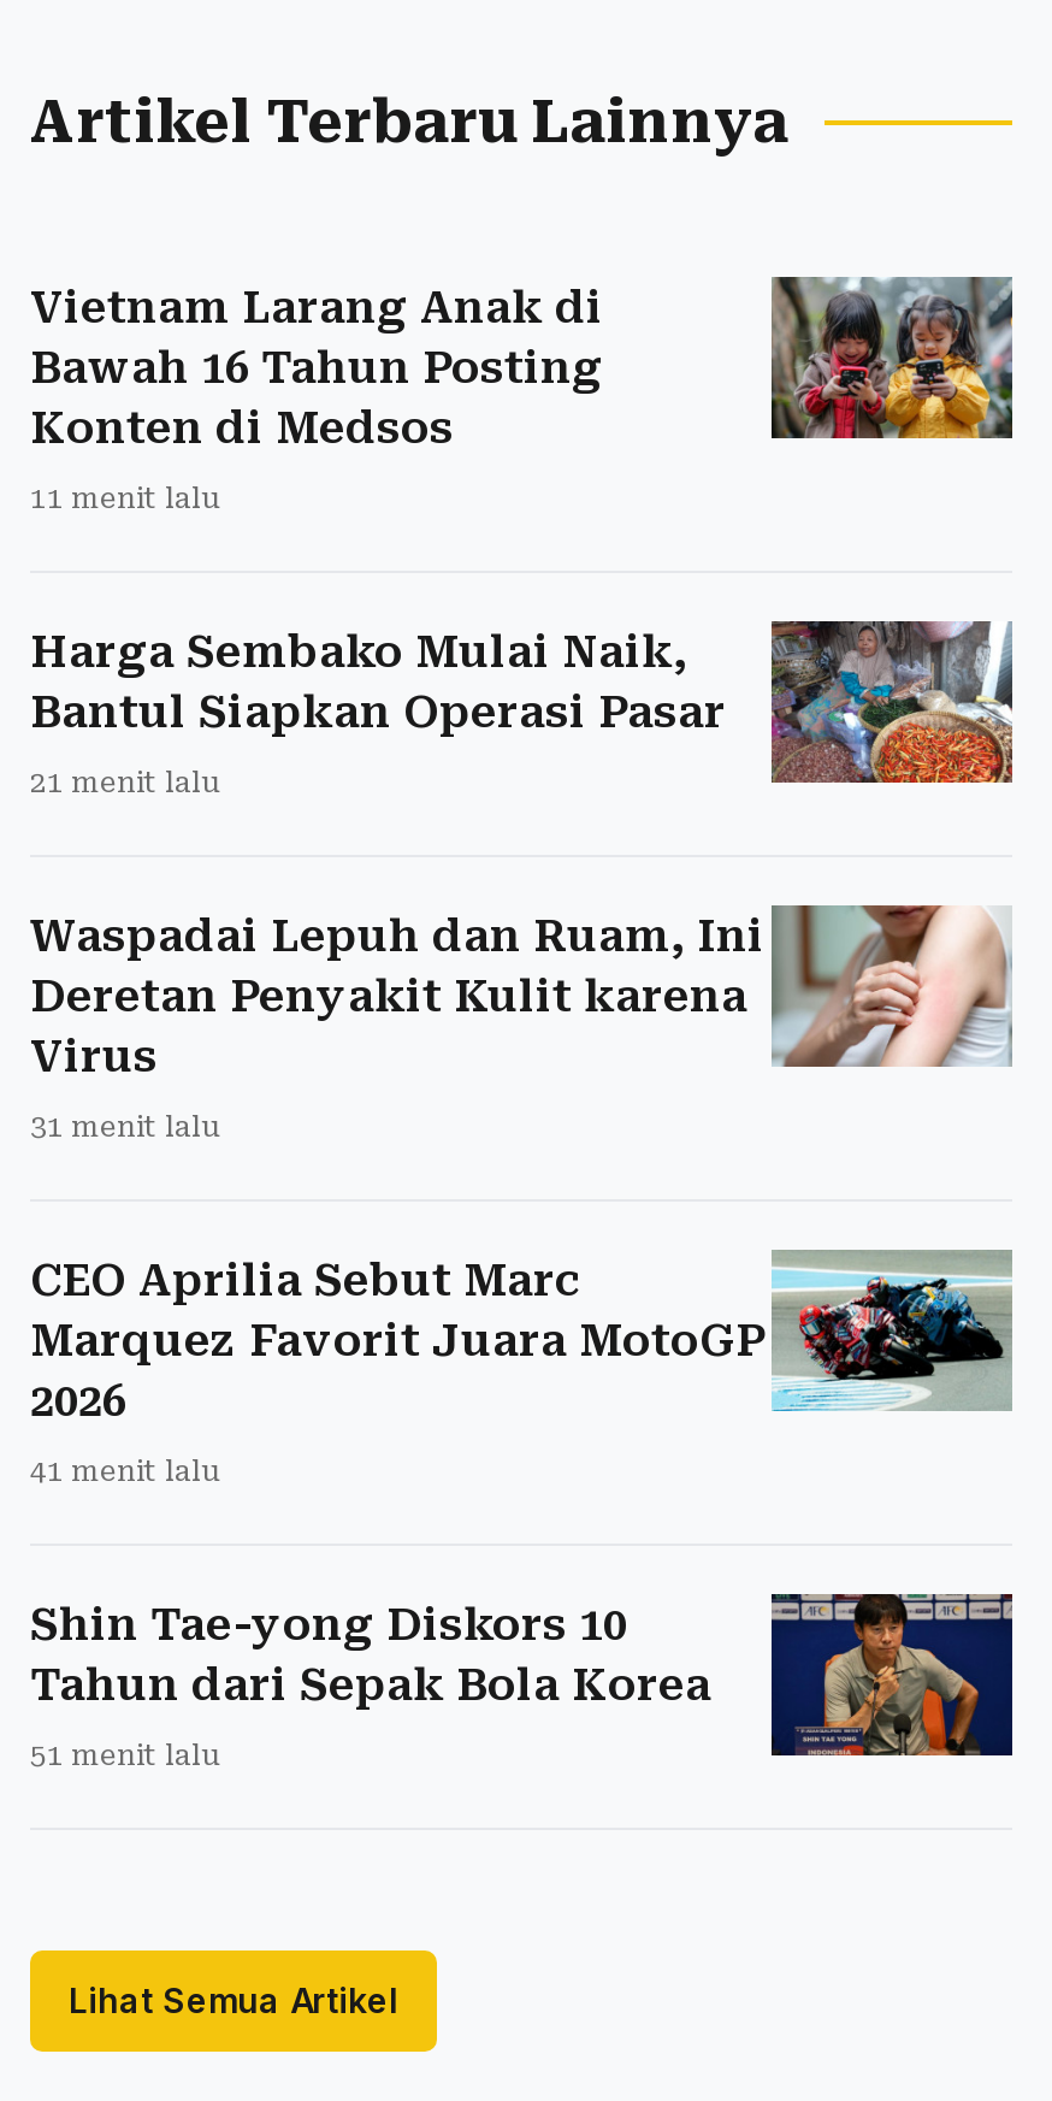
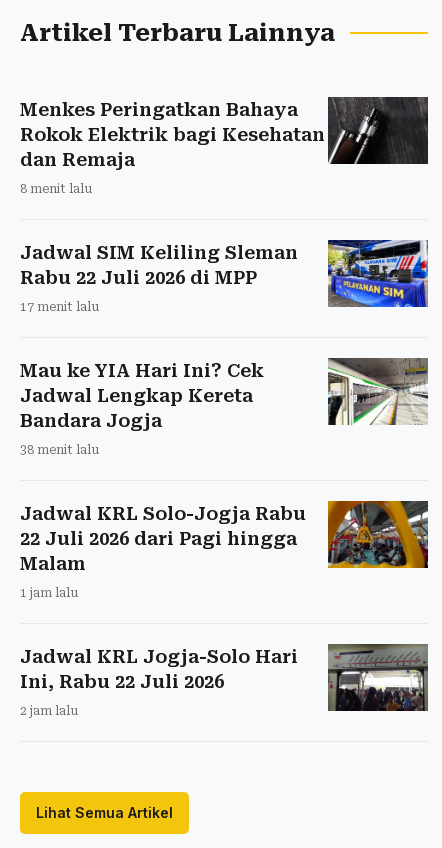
[30,281,603,452] Vietnam Larang Anak di | Bawah 16 Tahun Posting | Konten di Medsos -> [20,98,325,169] Menkes Peringatkan Bahaya | Rokok Elektrik bagi Kesehatan | dan Remaja
[772,277,1015,441] [image] -> [328,96,428,165] [image]
[30,480,220,514] 11 menit lalu -> [20,181,92,195] 8 menit lalu
[30,621,1015,785] [image] | Harga Sembako Mulai Naik, | Bantul Siapkan Operasi Pasar -> [20,240,429,308] [image] | Jadwal SIM Keliling Sleman | Rabu 22 Juli 2026 di MPP
[30,765,220,798] 21 menit lalu -> [20,299,99,313] 17 menit lalu
[30,909,764,1080] Waspadai Lepuh dan Ruam, Ini | Deretan Penyakit Kulit karena | Virus -> [20,359,264,430] Mau ke YIA Hari Ini? Cek | Jadwal Lengkap Kereta | Bandara Jogja
[774,905,1012,1069] [image] -> [328,357,428,426] [image]
[30,1109,220,1143] 31 menit lalu -> [20,442,99,456] 38 menit lalu
[30,1250,1010,1424] [image] | CEO Aprilia Sebut Marc | Marquez Favorit Juara MotoGP | 2026 -> [20,500,428,573] [image] | Jadwal KRL Solo-Jogja Rabu | 22 Juli 2026 dari Pagi hingga | Malam
[30,1453,220,1487] 41 menit lalu -> [20,585,78,599] 1 jam lalu
[30,1594,1015,1758] [image] | Shin Tae-yong Diskors 10 | Tahun dari Sepak Bola Korea -> [20,644,429,712] [image] | Jadwal KRL Jogja-Solo Hari | Ini, Rabu 22 Juli 2026
[30,1737,220,1771] 51 menit lalu -> [20,703,78,717] 2 jam lalu

